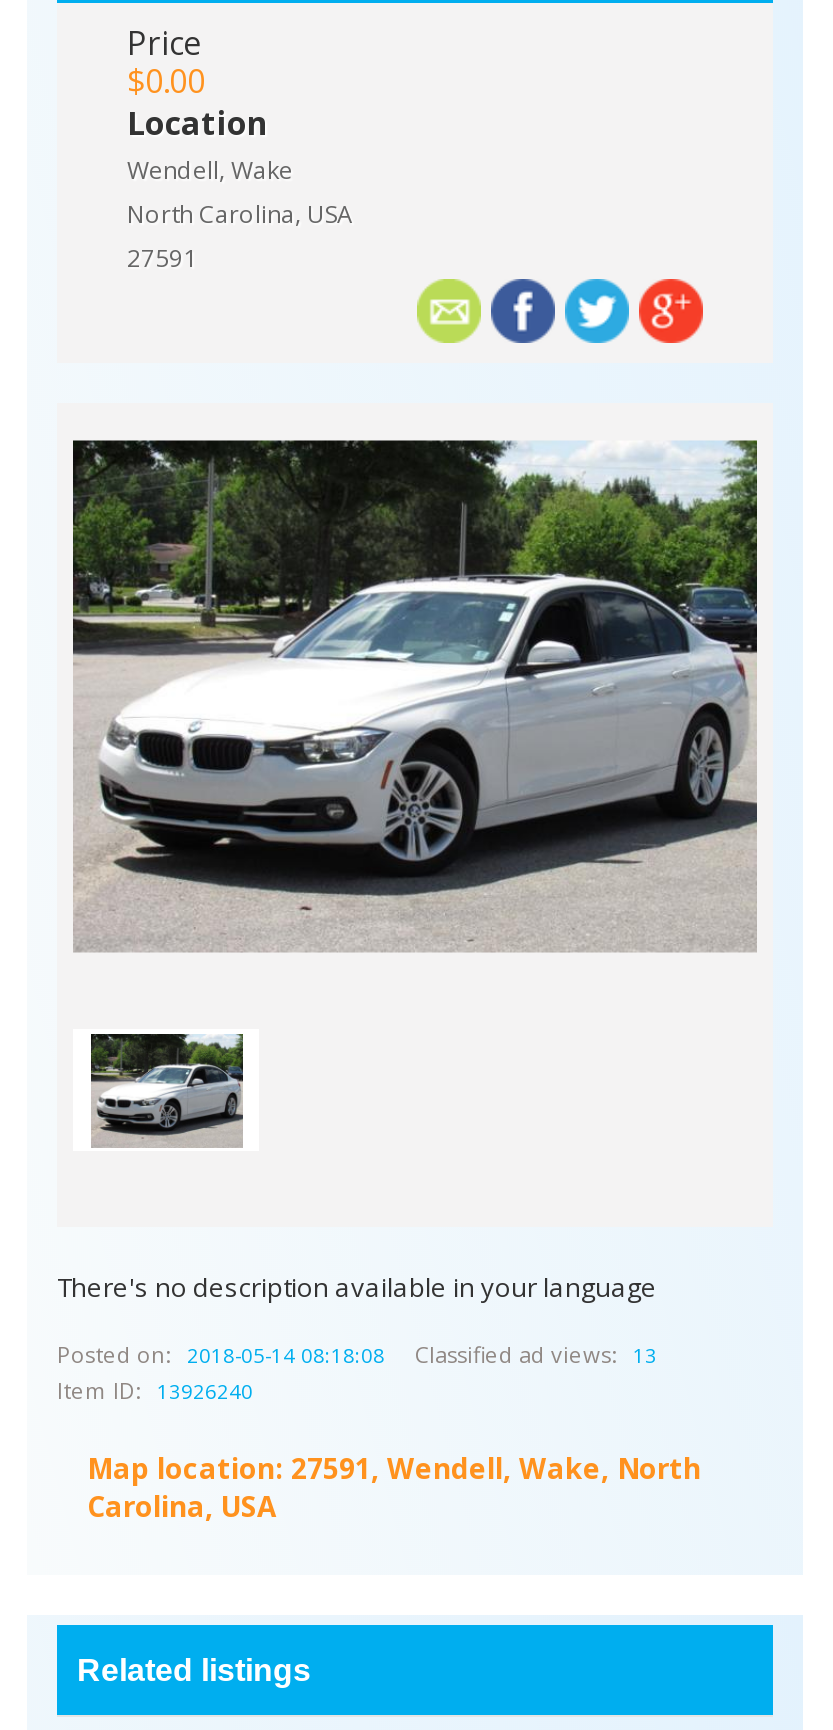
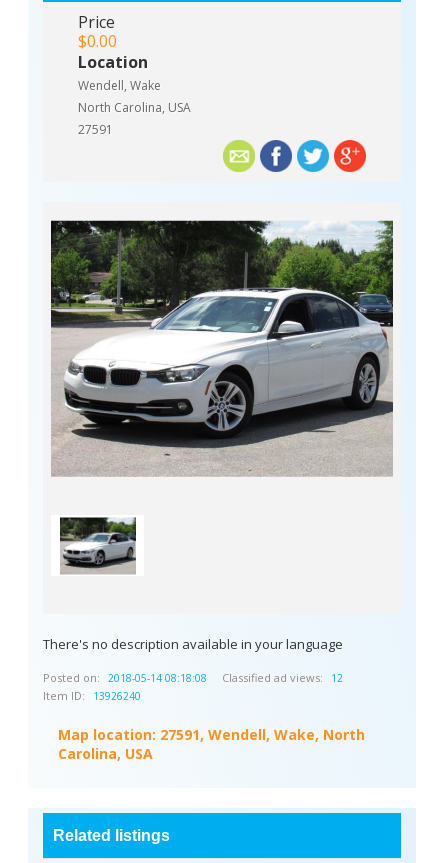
[415,1339,657,1369] Classified ad views: 13 -> [222,670,343,685] Classified ad views: 12

